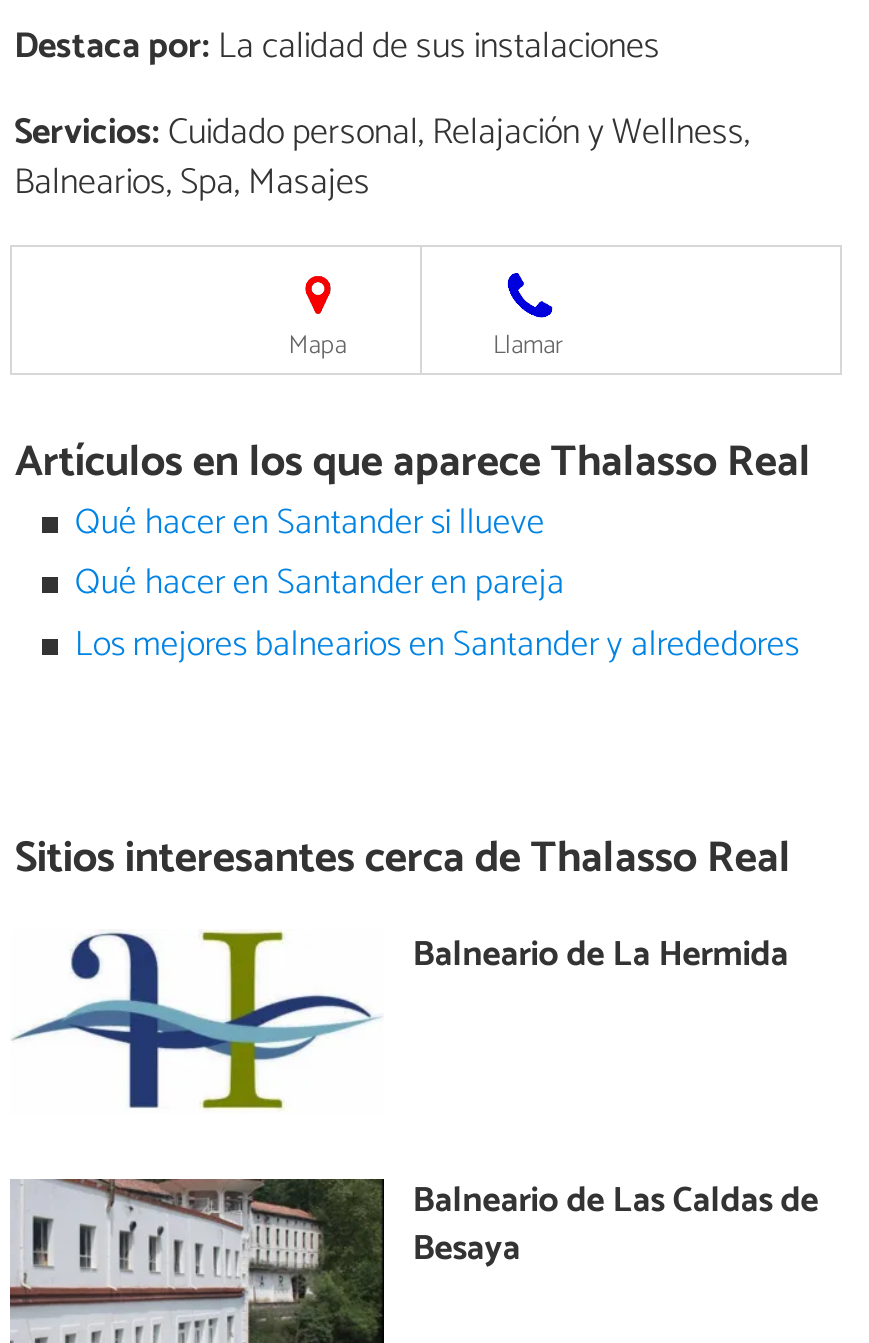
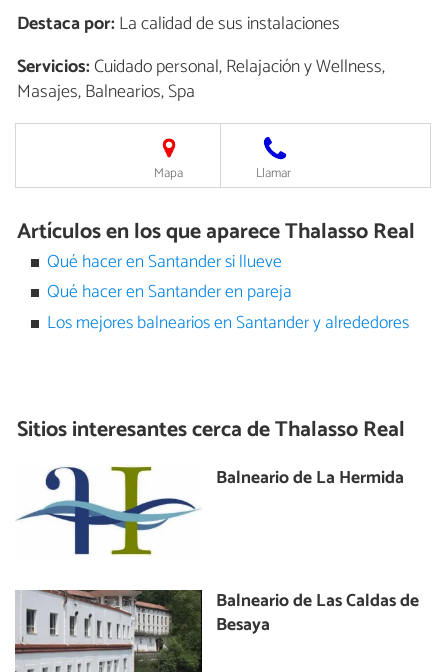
[14,152,370,212] Balnearios, Spa, Masajes -> [17,77,195,107] Masajes, Balnearios, Spa

